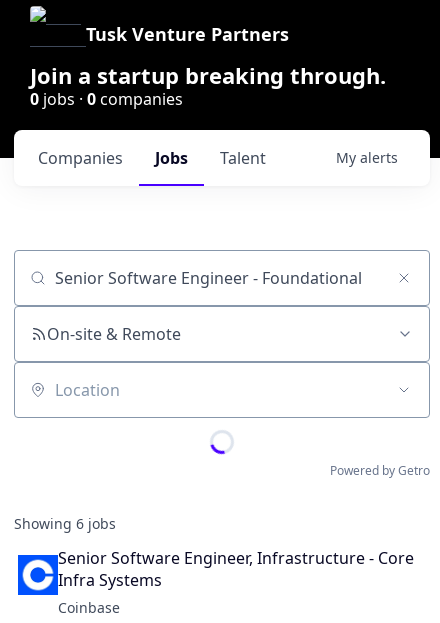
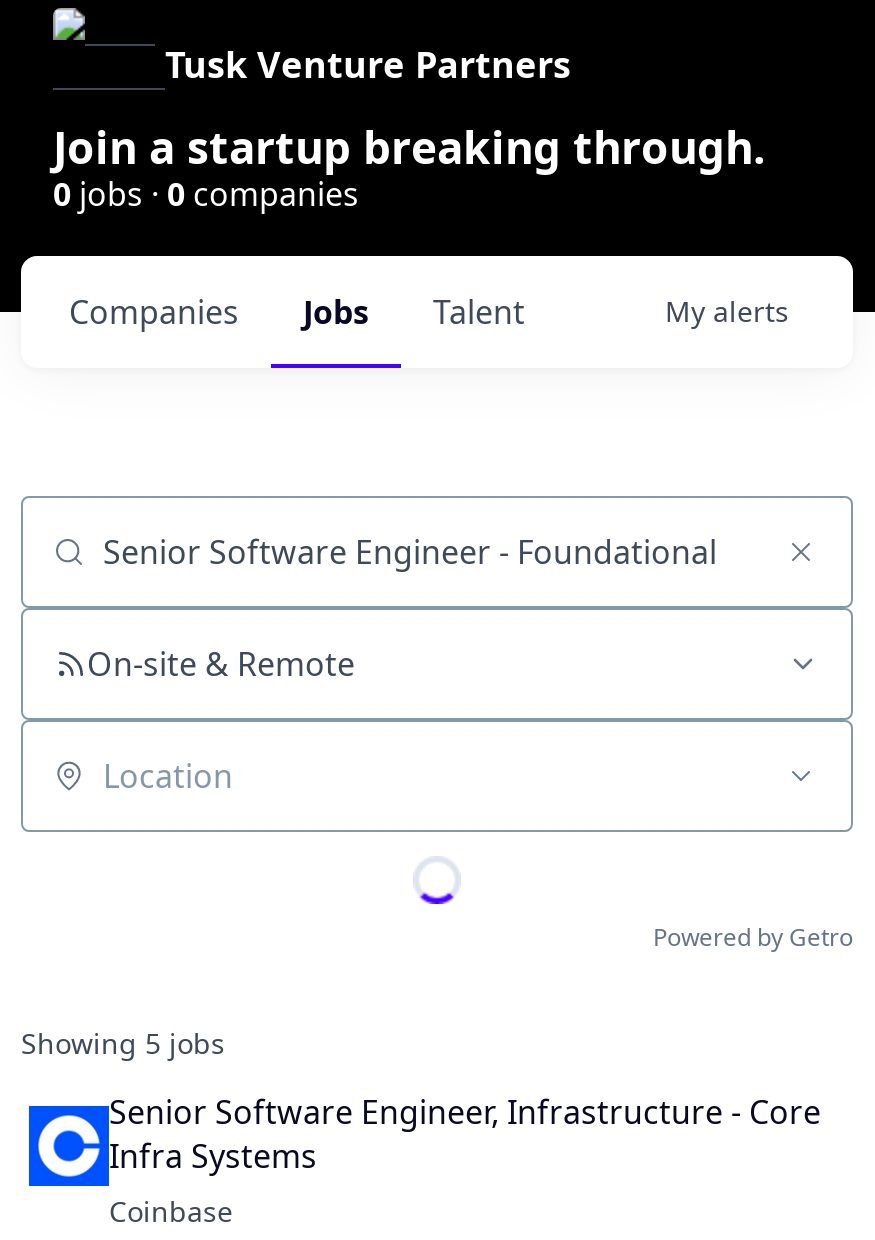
[14,513,116,532] Showing 6 jobs -> [21,1023,225,1061] Showing 5 jobs

